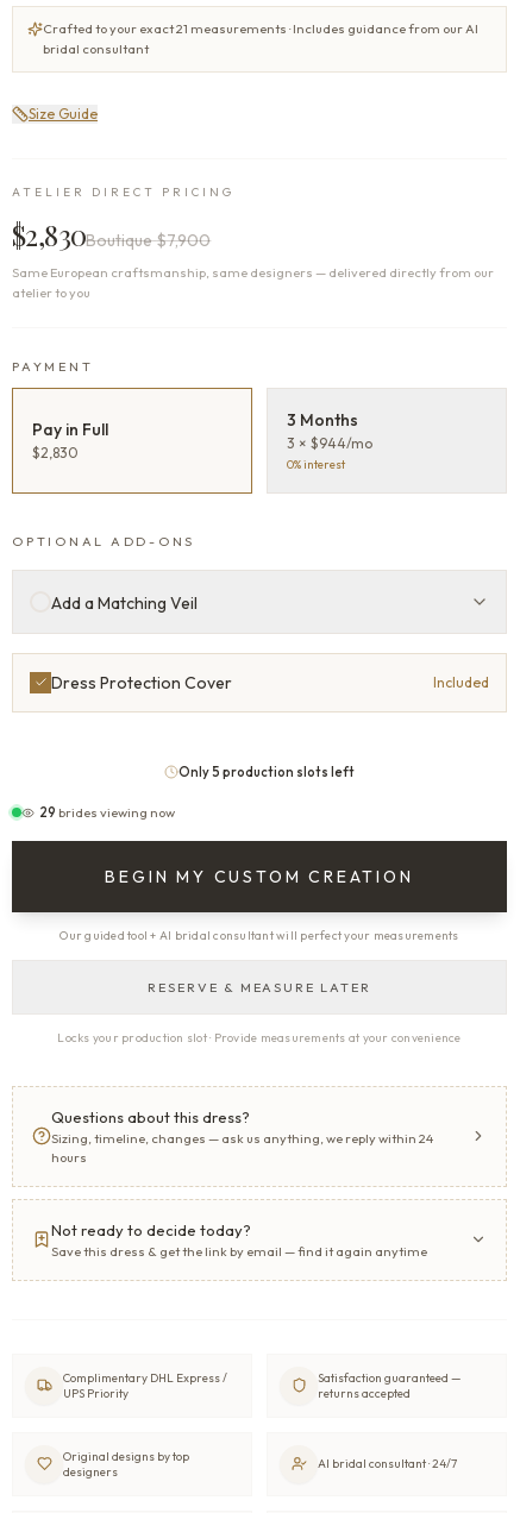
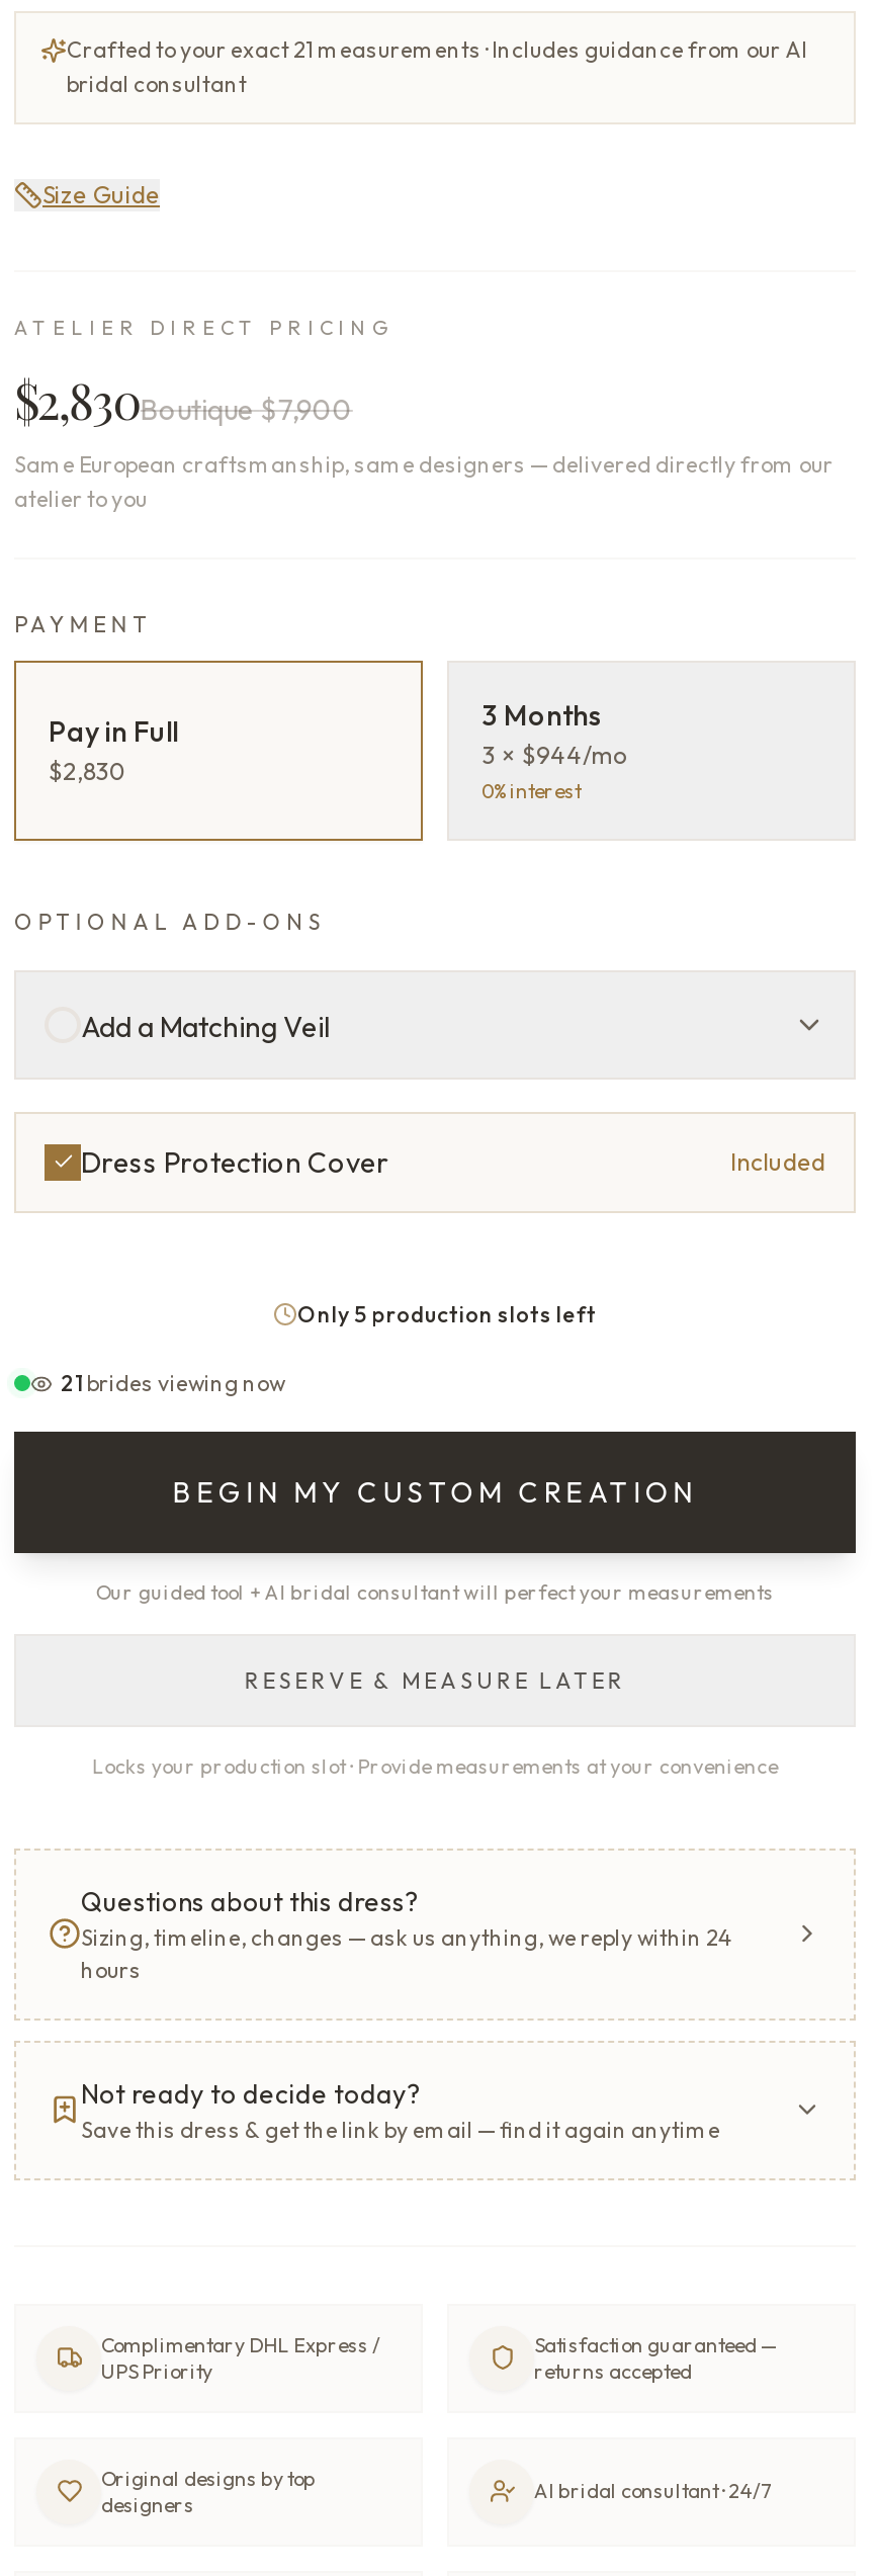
[39,803,175,820] 29 brides viewing now -> [61,1369,285,1397] 21 brides viewing now

